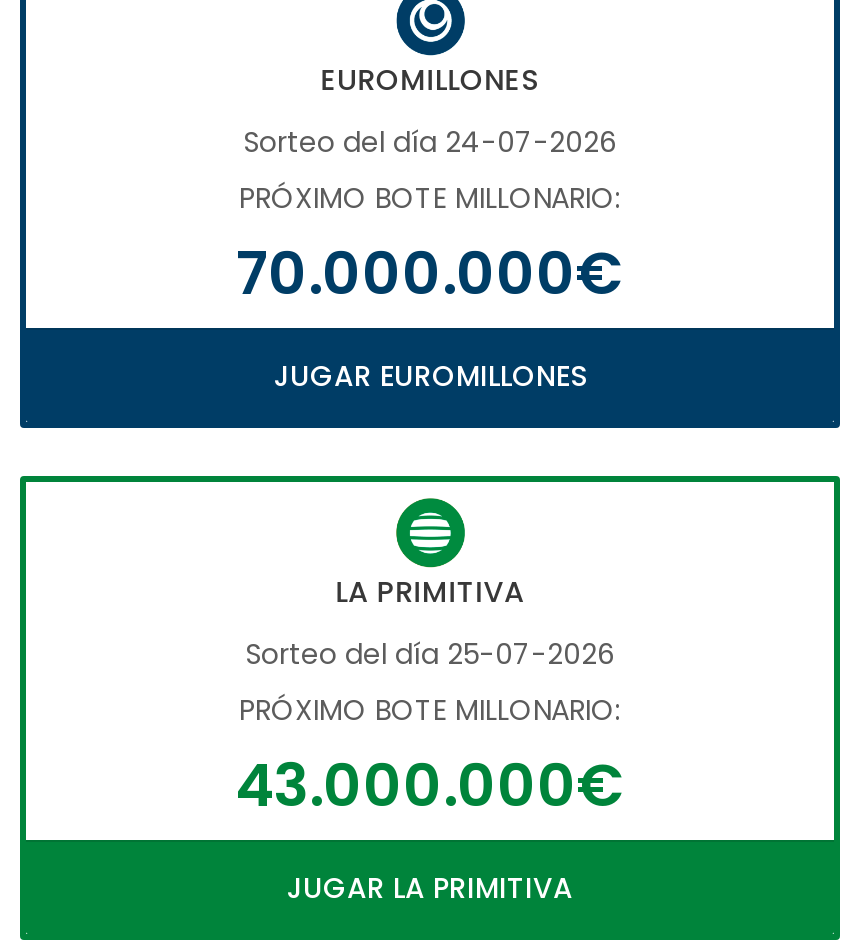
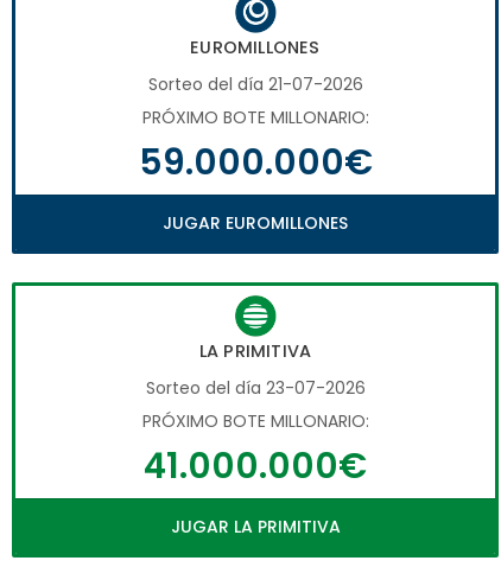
[243,122,617,162] Sorteo del día 24-07-2026 -> [148,72,363,96] Sorteo del día 21-07-2026
[236,232,624,314] 70.000.000€ -> [138,138,372,186] 59.000.000€
[245,634,615,674] Sorteo del día 25-07-2026 -> [145,376,365,400] Sorteo del día 23-07-2026
[235,744,625,826] 43.000.000€ -> [144,441,367,490] 41.000.000€

